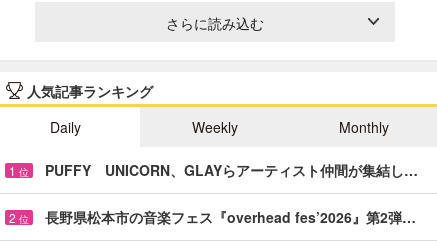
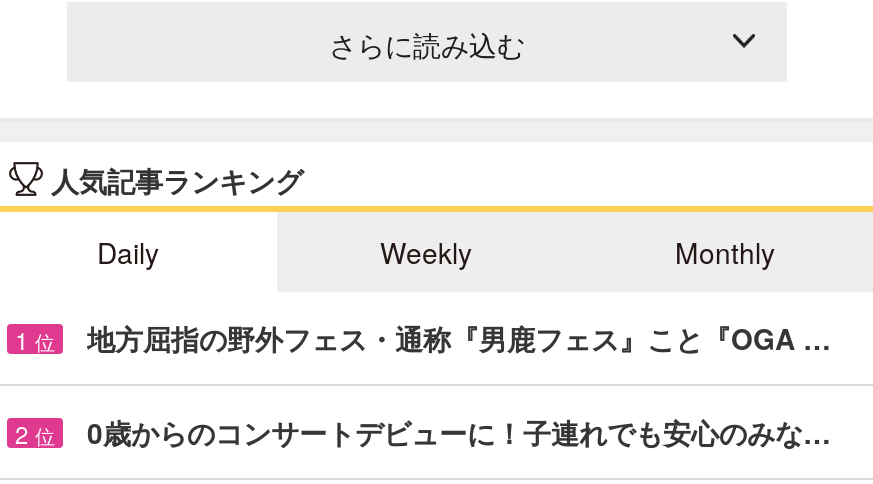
[45,160,418,180] PUFFY UNICORN、GLAYらアーティスト仲間が集結し… -> [87,318,831,358] 地方屈指の野外フェス・通称『男鹿フェス』こと『OGA …
[45,207,416,227] 長野県松本市の音楽フェス『overhead fes’2026』第2弾… -> [87,412,831,452] 0歳からのコンサートデビューに！子連れでも安心のみな…

